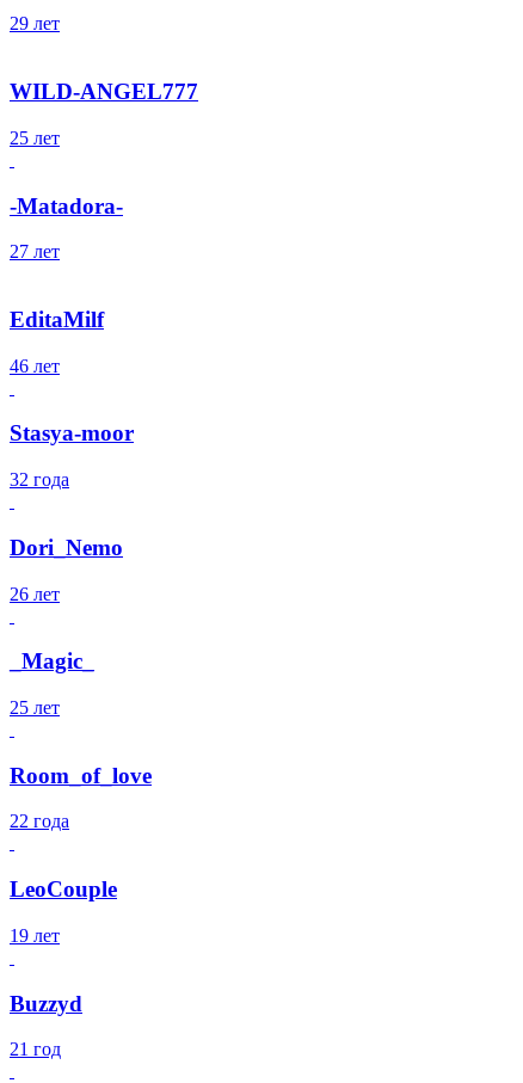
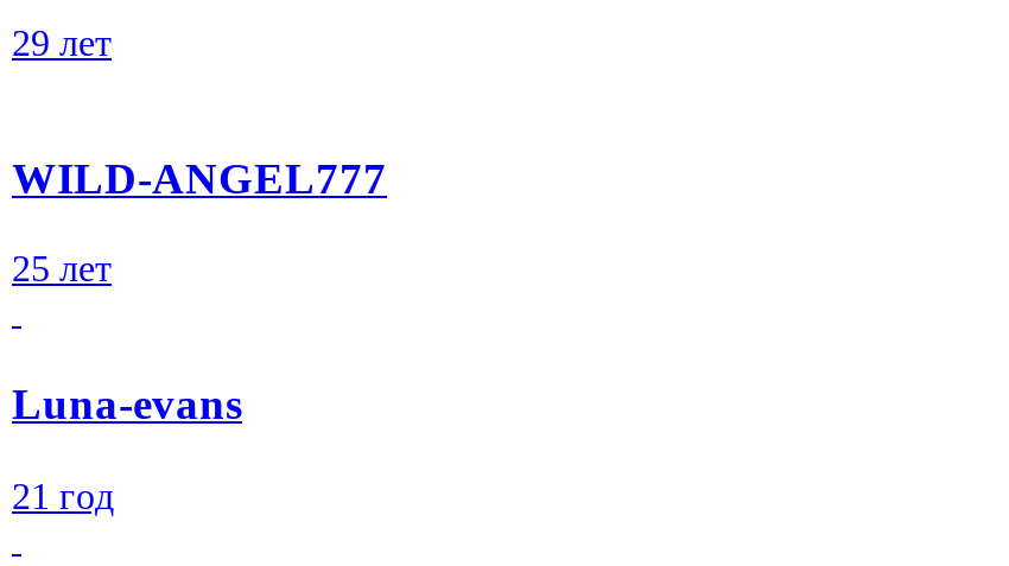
[10,193,152,1016] -Matadora- | 27 лет | EditaMilf | 46 лет | Stasya-moor | 32 года | Dori_Nemo | 26 лет | _Magic_ | 25 лет | Room_of_love | 22 года | LeoCouple | 19 лет | Buzzyd -> [12,379,242,429] Luna-evans

